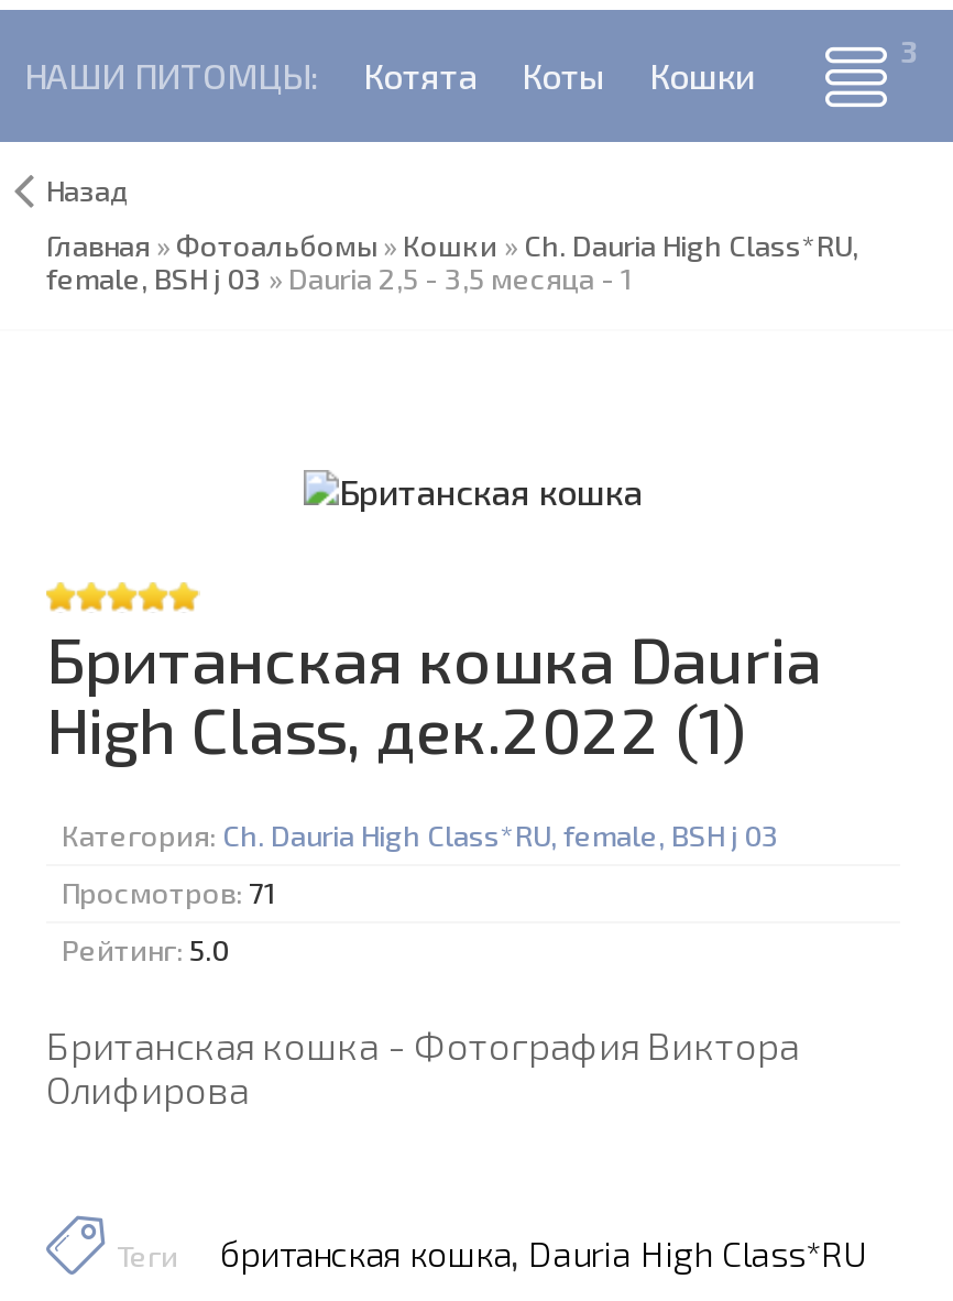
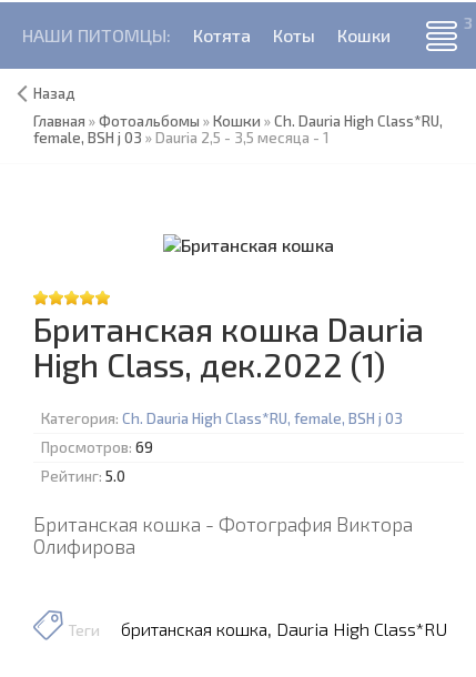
[62,874,277,909] Просмотров: 71 -> [41,438,153,456] Просмотров: 69

